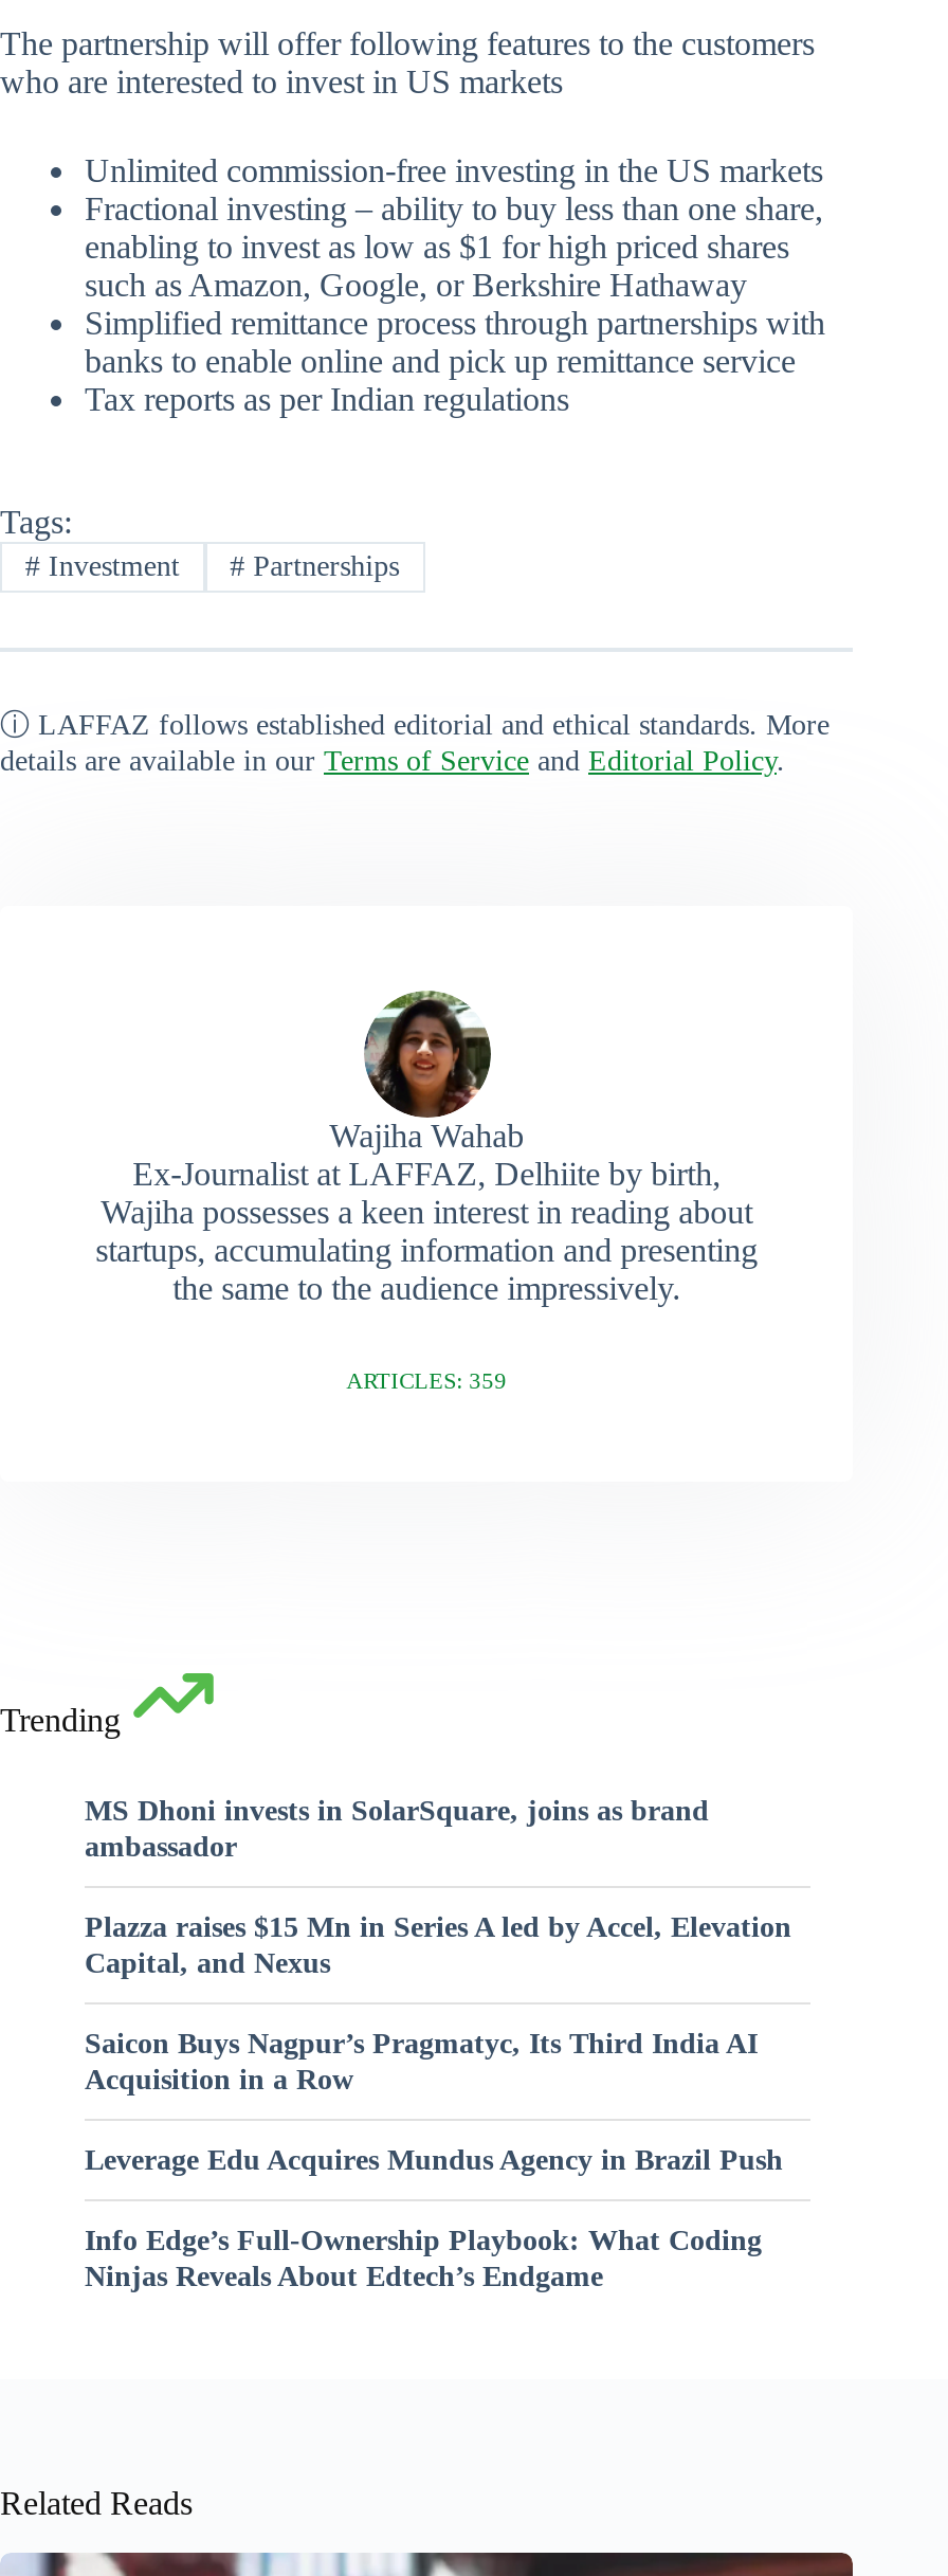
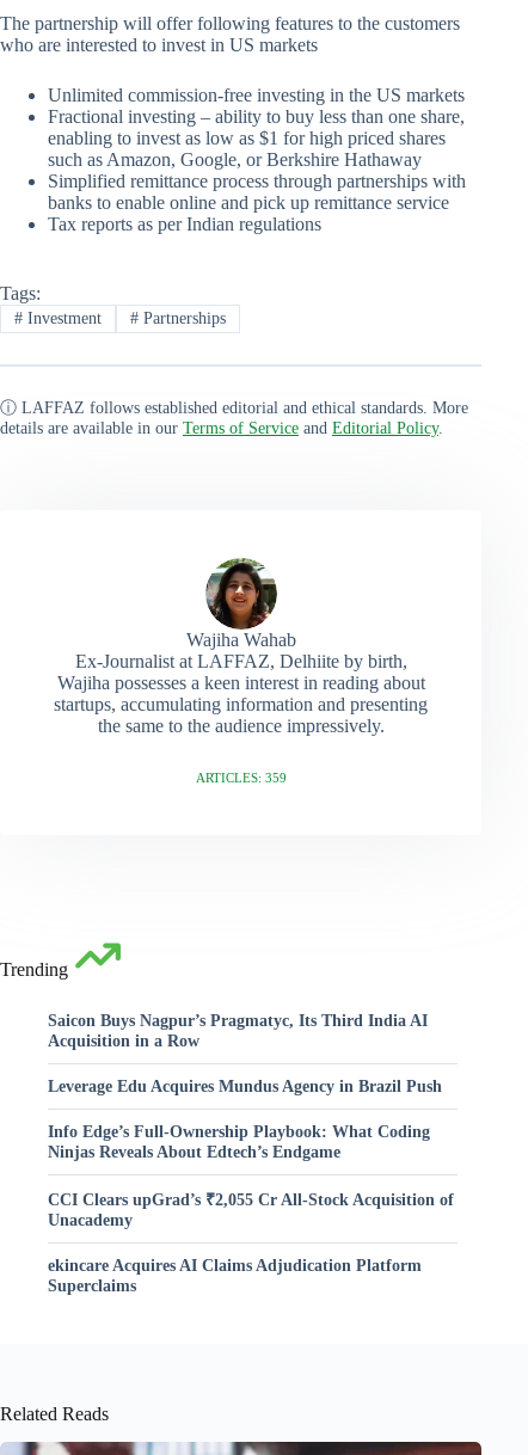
[85,1792,791,1978] MS Dhoni invests in SolarSquare, joins as brand | ambassador | Plazza raises $15 Mn in Series A led by Accel, Elevation | Capital, and Nexus -> none
moved [85,2025,783,2292] -> [48,1010,442,1161]: Saicon Buys Nagpur’s Pragmatyc, Its Third India AI | Acquisition in a Row | Leverage Edu Acquires Mundus Agency in Brazil Push | Info Edge’s Full-Ownership Playbook: What Coding | Ninjas Reveals About Edtech’s Endgame
none -> [48,1189,454,1295] CCI Clears upGrad’s ₹2,055 Cr All-Stock Acquisition of | Unacademy | ekincare Acquires AI Claims Adjudication Platform | Superclaims

